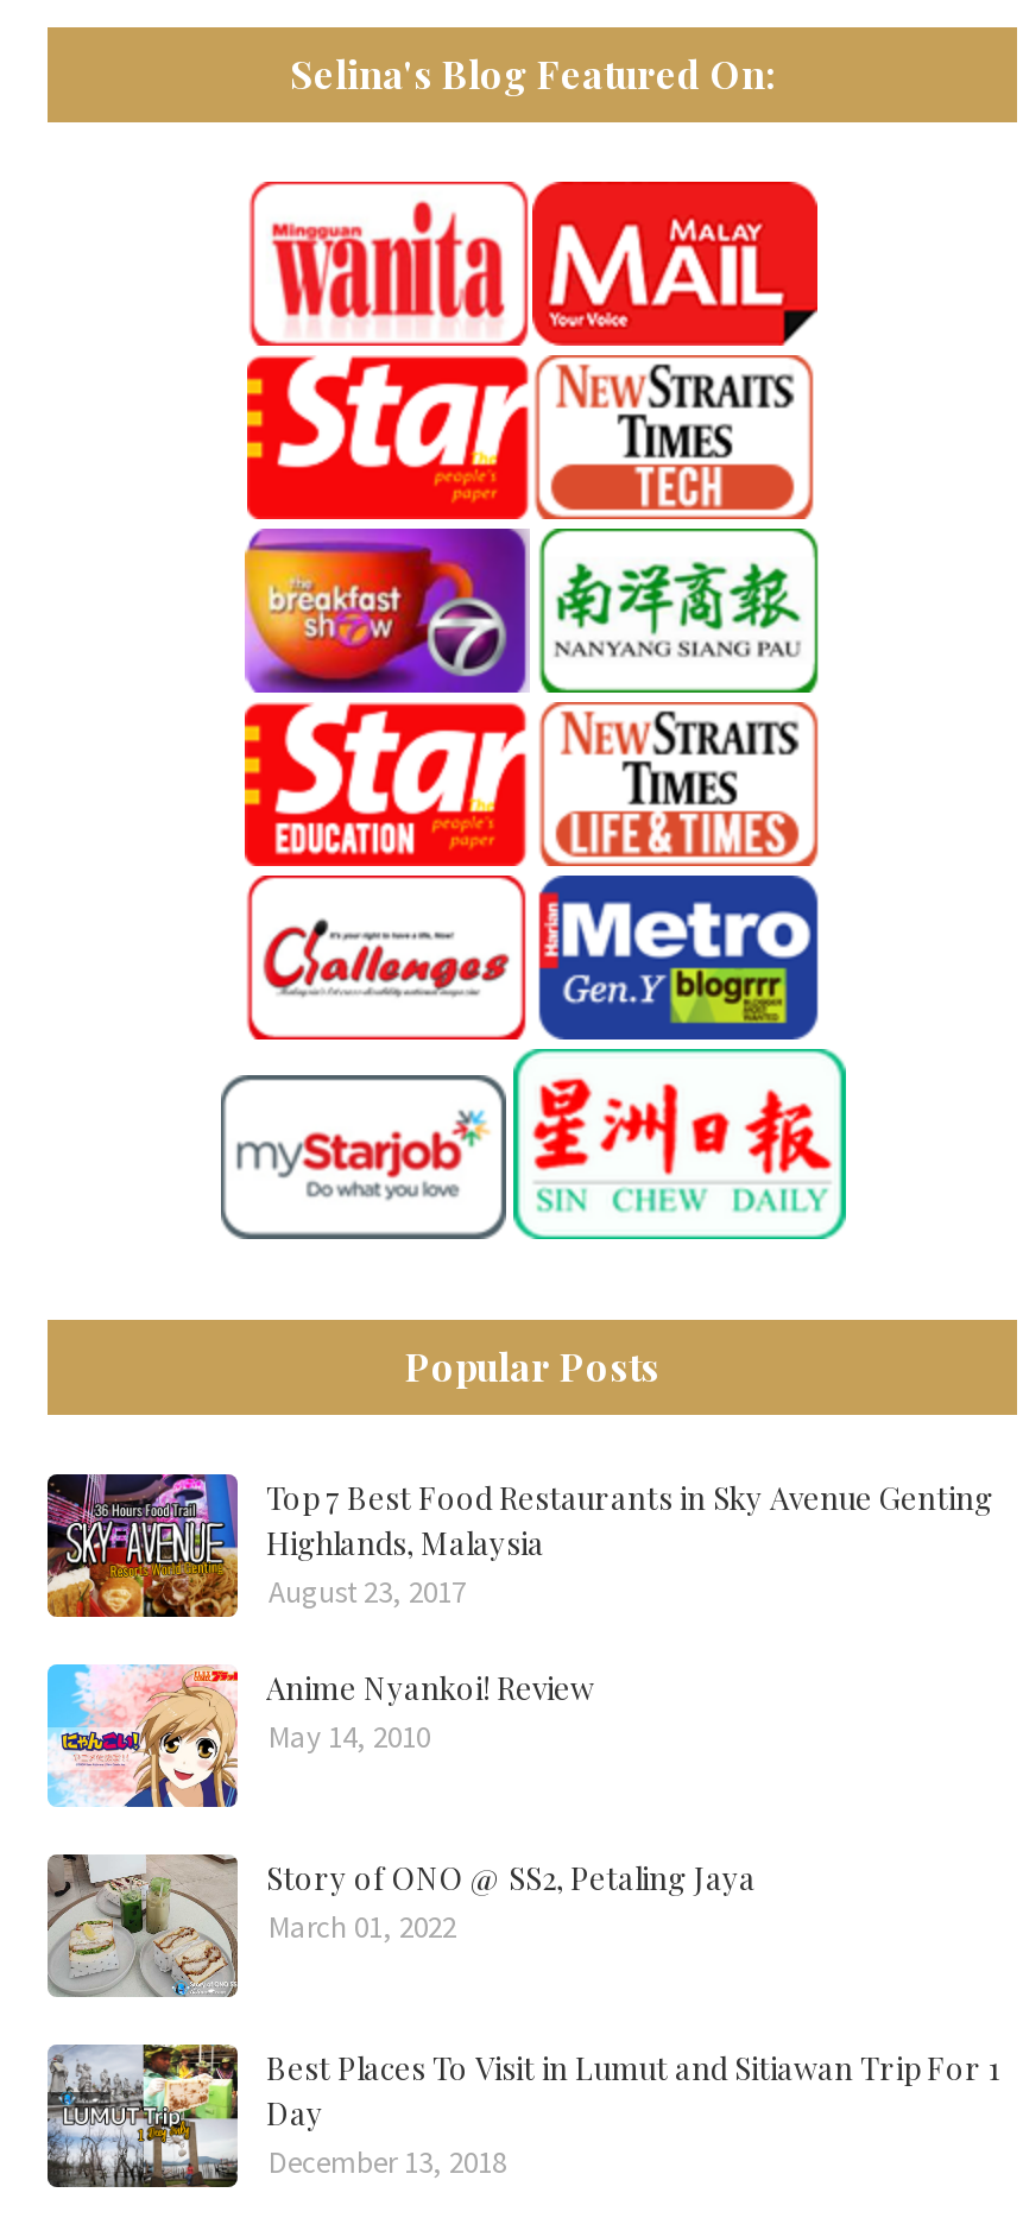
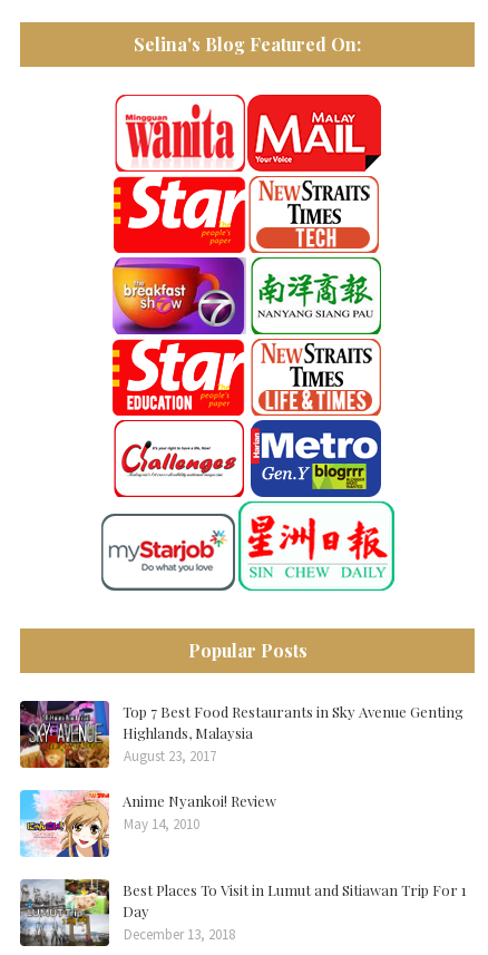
[48,1854,756,1997] [image] | Story of ONO @ SS2, Petaling Jaya | March 01, 2022 -> none

